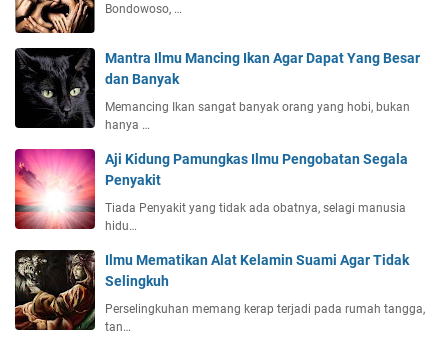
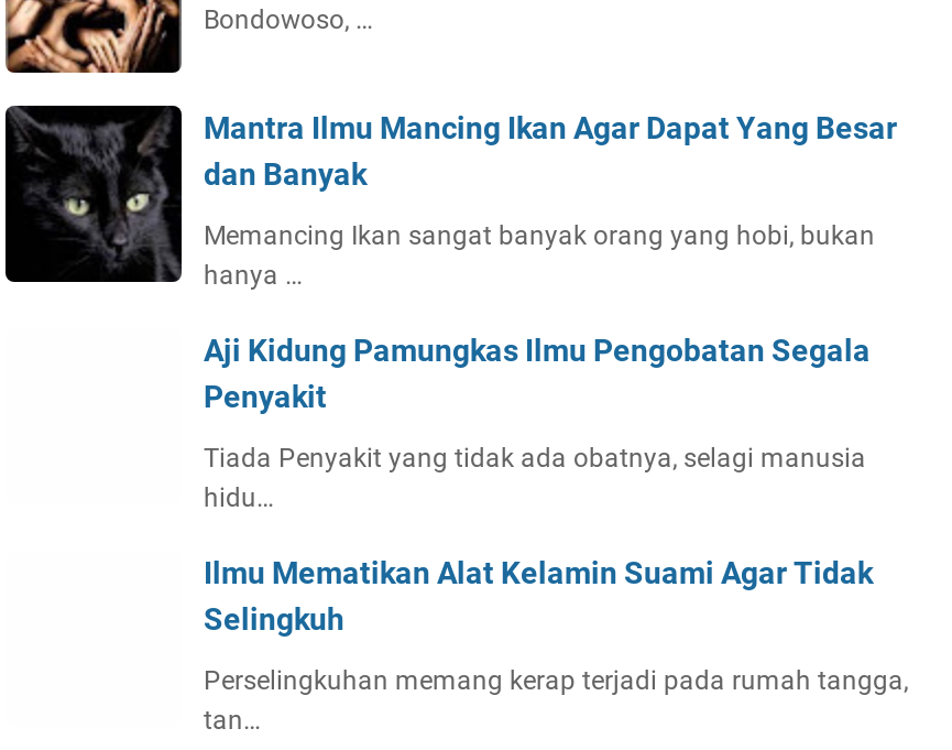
[14,148,96,230] [image] -> none
[14,249,96,331] [image] -> none

